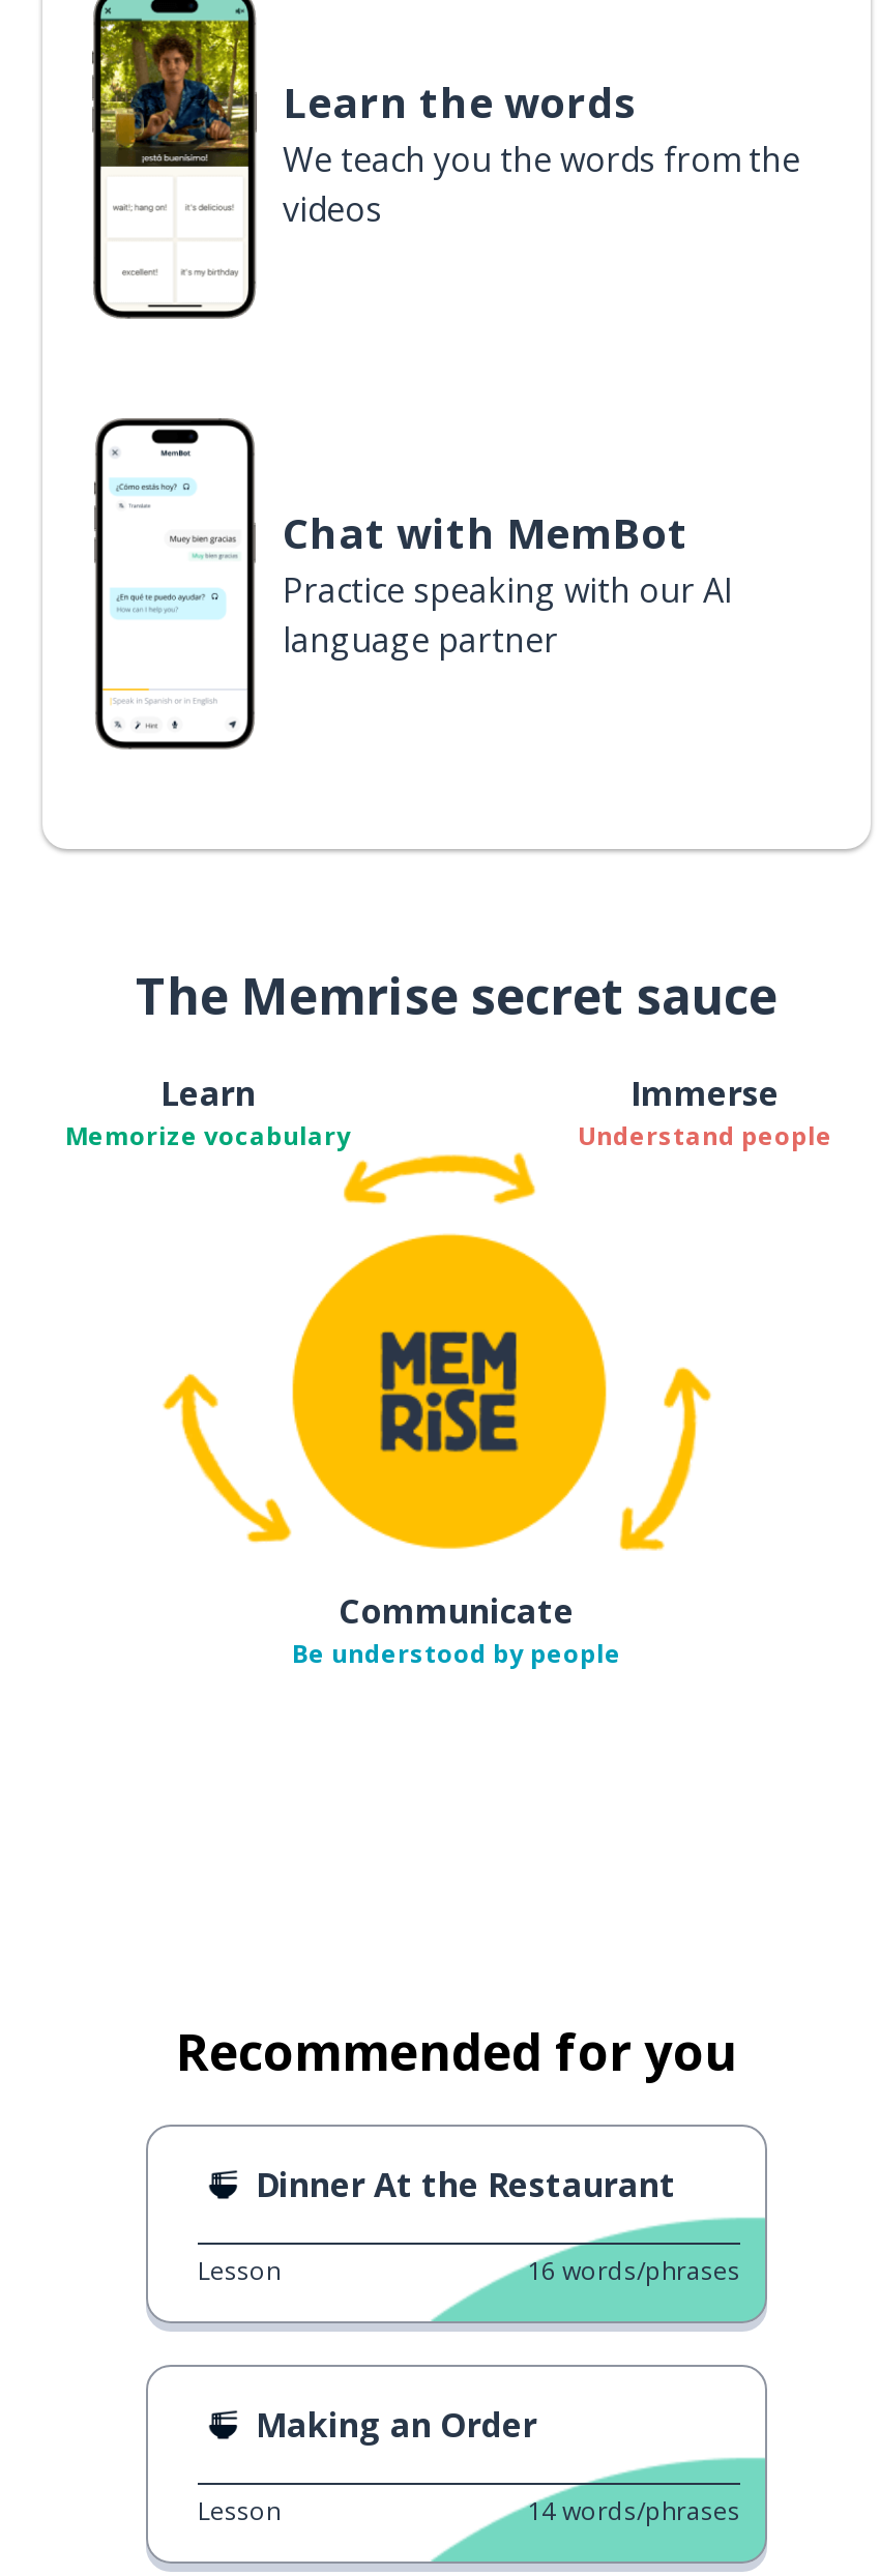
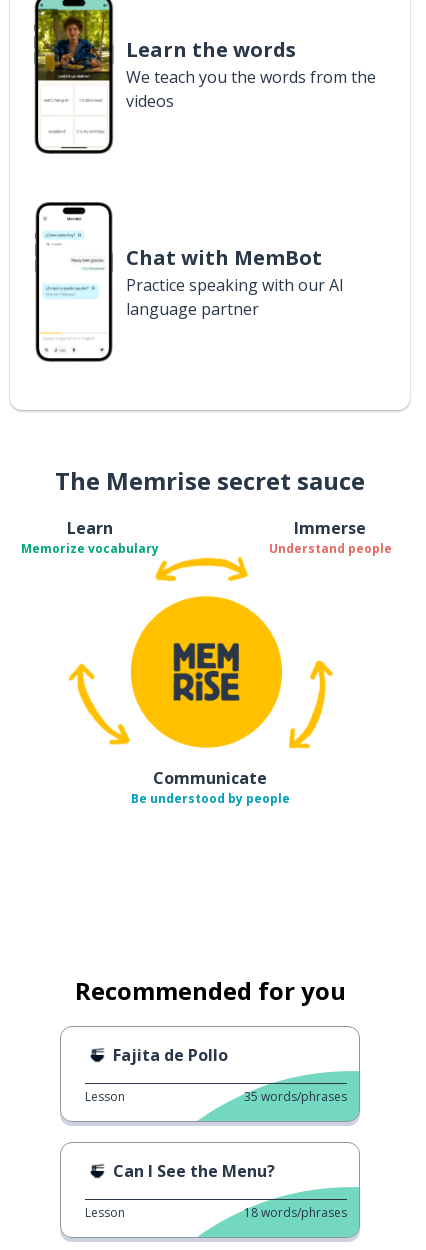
[256,2161,676,2207] Dinner At the Restaurant -> [113,1044,228,1066] Fajita de Pollo
[527,2253,740,2288] 16 words/phrases -> [244,1088,347,1105] 35 words/phrases
[256,2402,537,2447] Making an Order -> [113,1160,275,1182] Can I See the Menu?
[527,2493,740,2528] 14 words/phrases -> [244,1204,347,1221] 18 words/phrases

